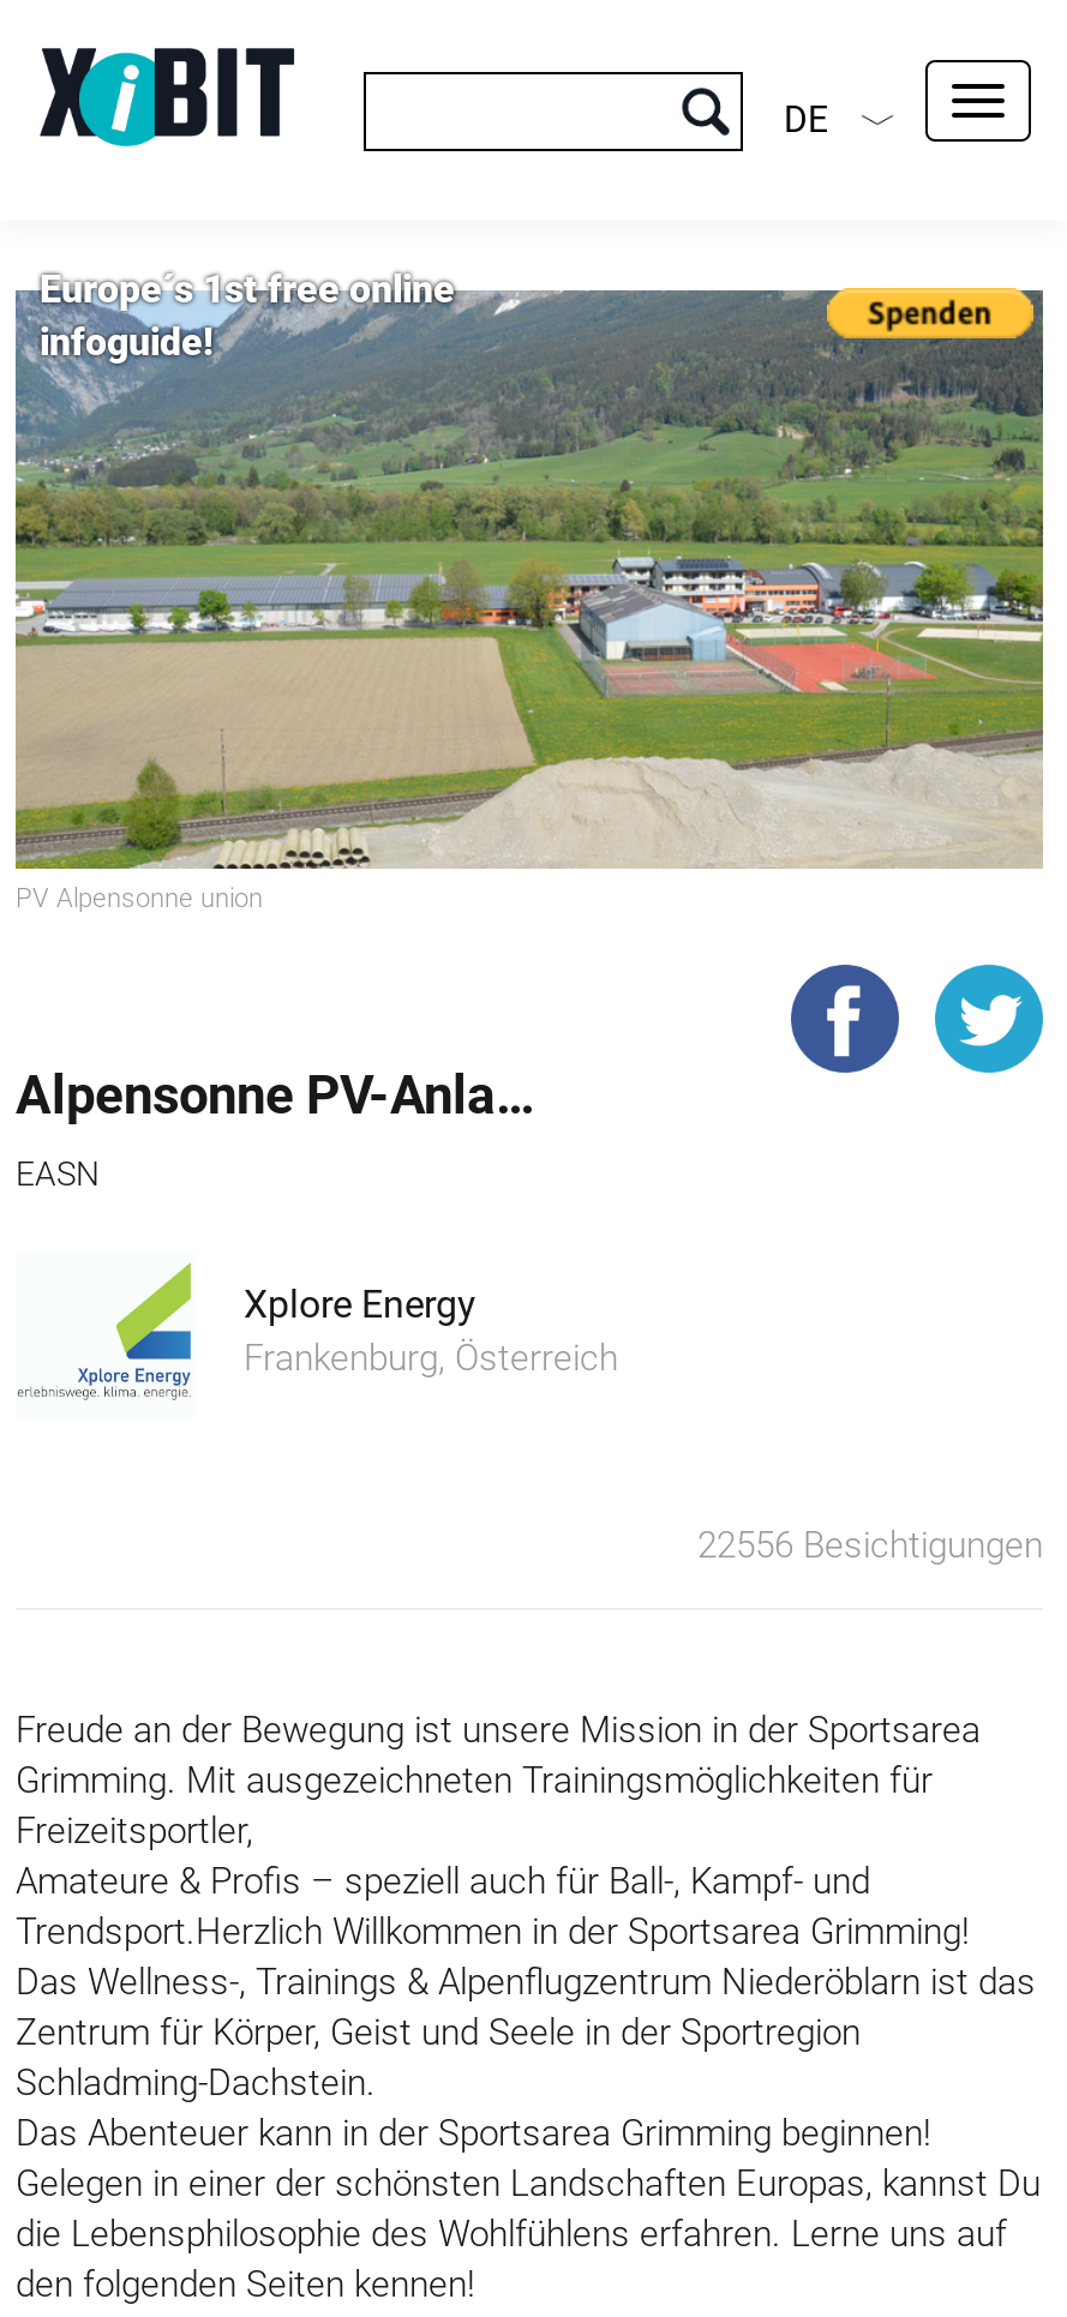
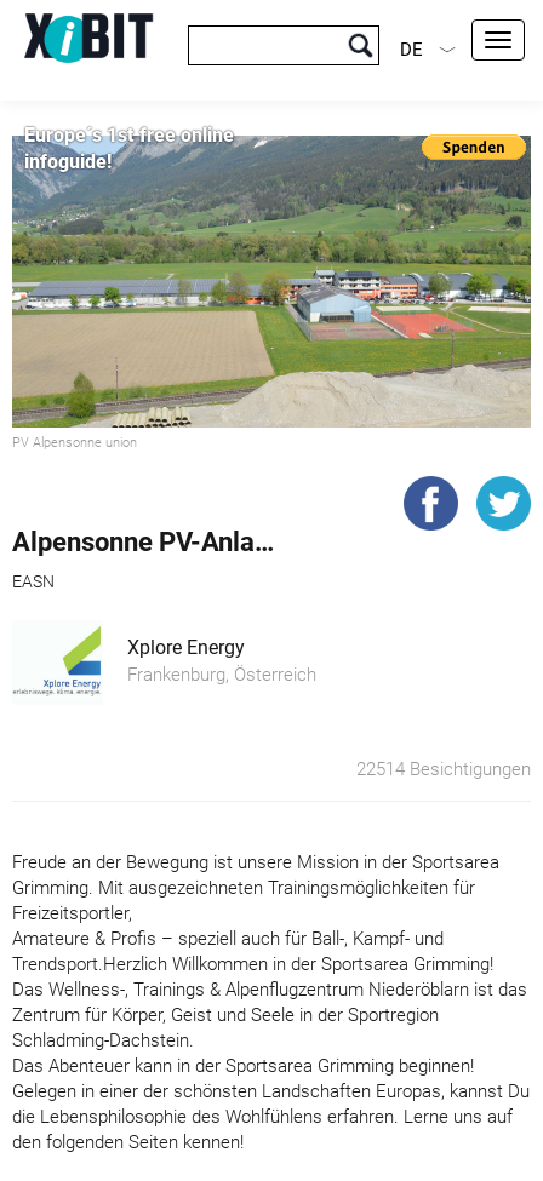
[697,1523,1043,1567] 22556 Besichtigungen -> [356,758,531,780] 22514 Besichtigungen

